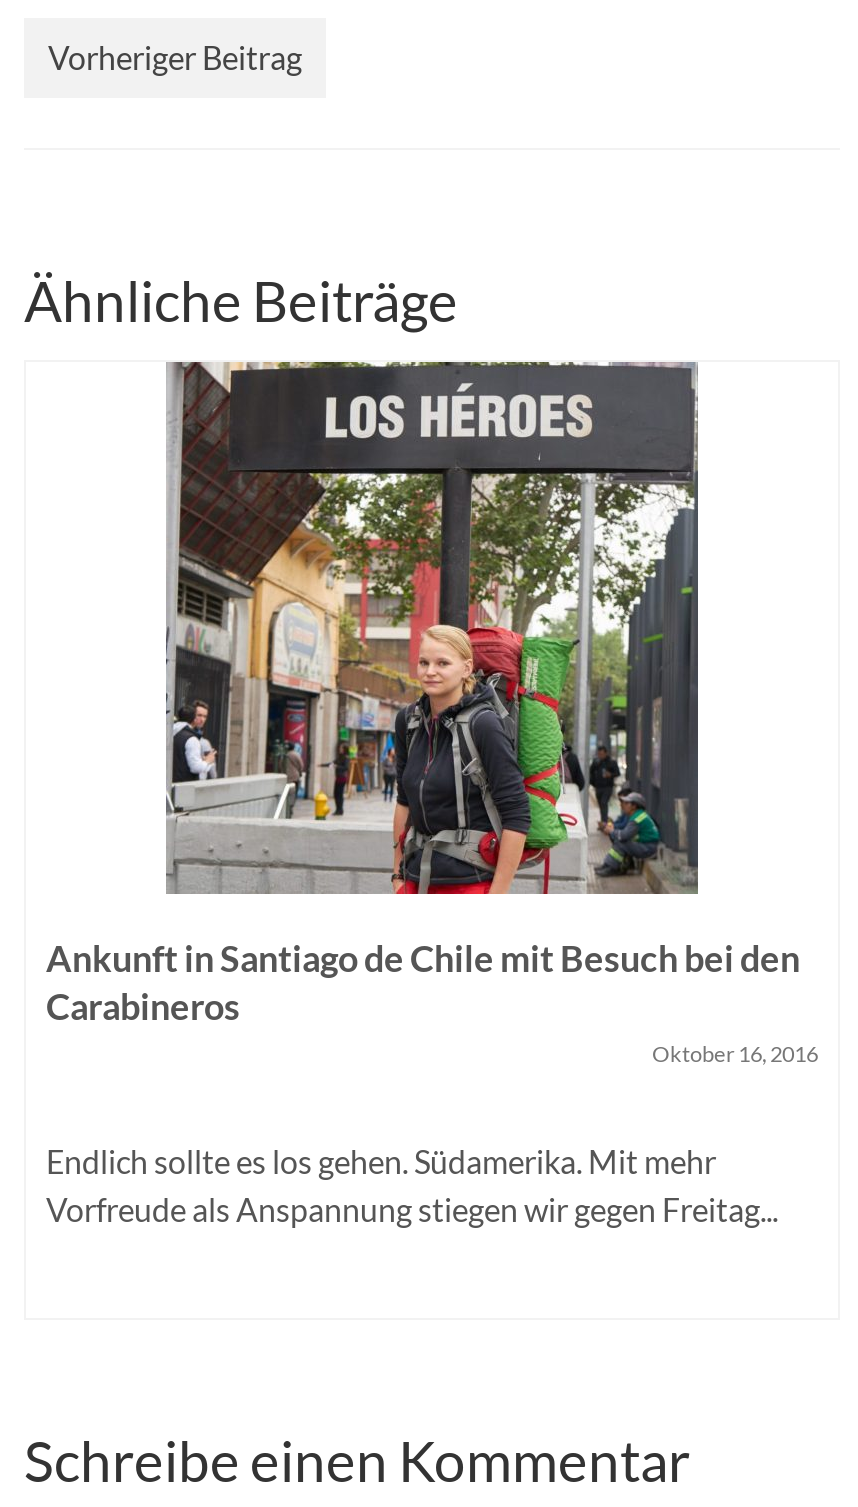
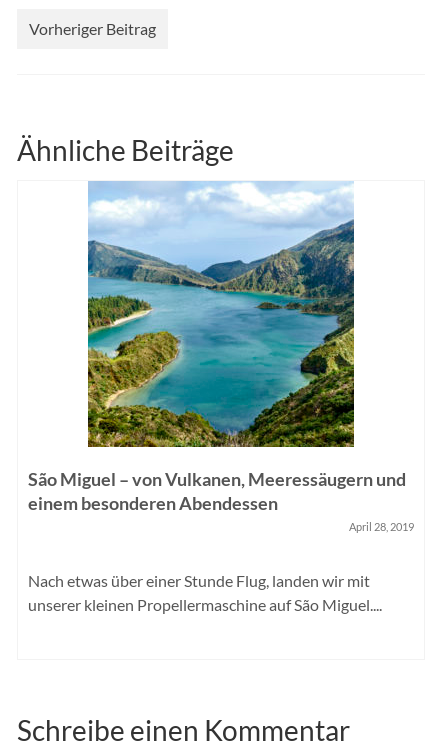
[46,360,818,1066] [image] | Ankunft in Santiago de Chile mit Besuch bei den | Carabineros | Oktober 16, 2016 -> [28,181,414,533] [image] | São Miguel – von Vulkanen, Meeressäugern und | einem besonderen Abendessen | April 28, 2019
[46,1142,778,1228] Endlich sollte es los gehen. Südamerika. Mit mehr | Vorfreude als Anspannung stiegen wir gegen Freitag... -> [28,571,382,614] Nach etwas über einer Stunde Flug, landen wir mit | unserer kleinen Propellermaschine auf São Miguel....

